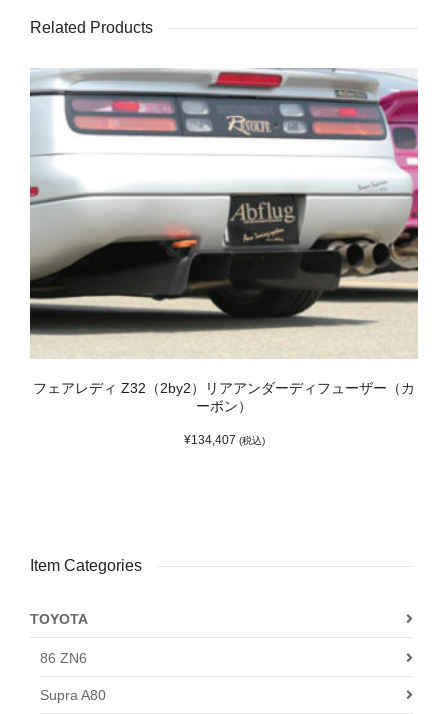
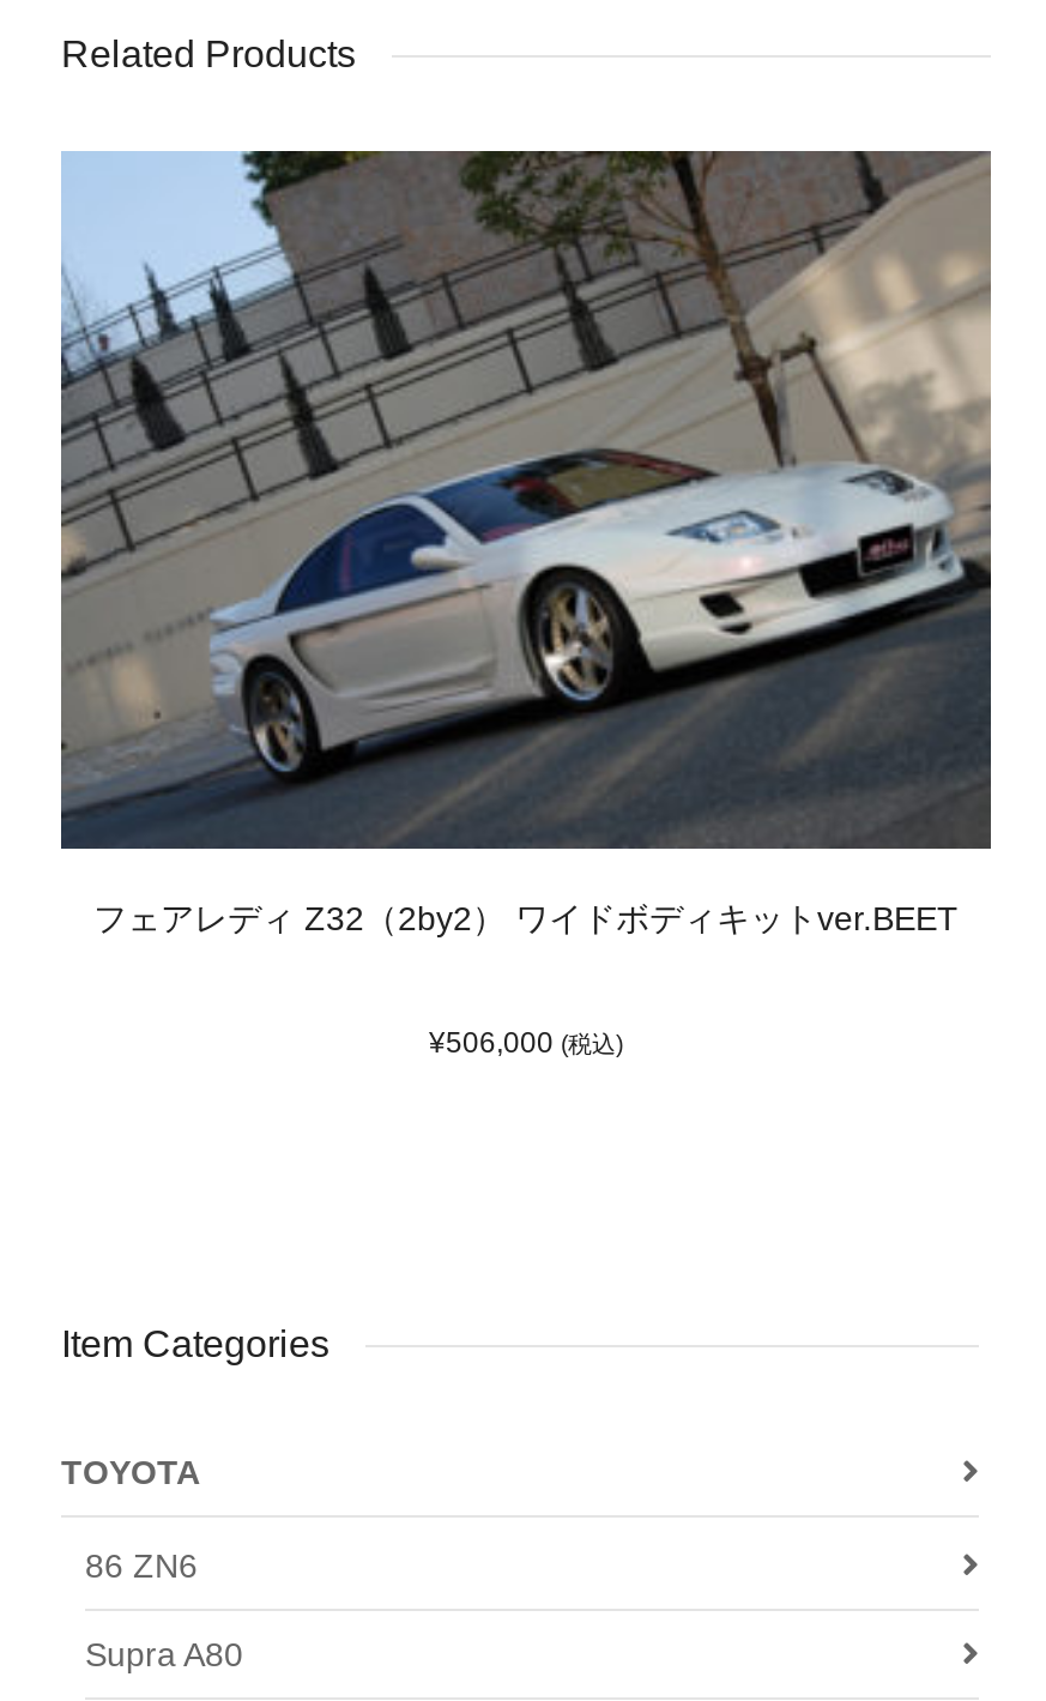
[29,68,419,414] [image] | フェアレディ Z32（2by2）リアアンダーディフューザー（カ | ーボン） -> [59,149,993,937] [image] | フェアレディ Z32（2by2） ワイドボディキットver.BEET
[183,433,264,447] ¥134,407 (税込) -> [429,1026,623,1059] ¥506,000 (税込)

